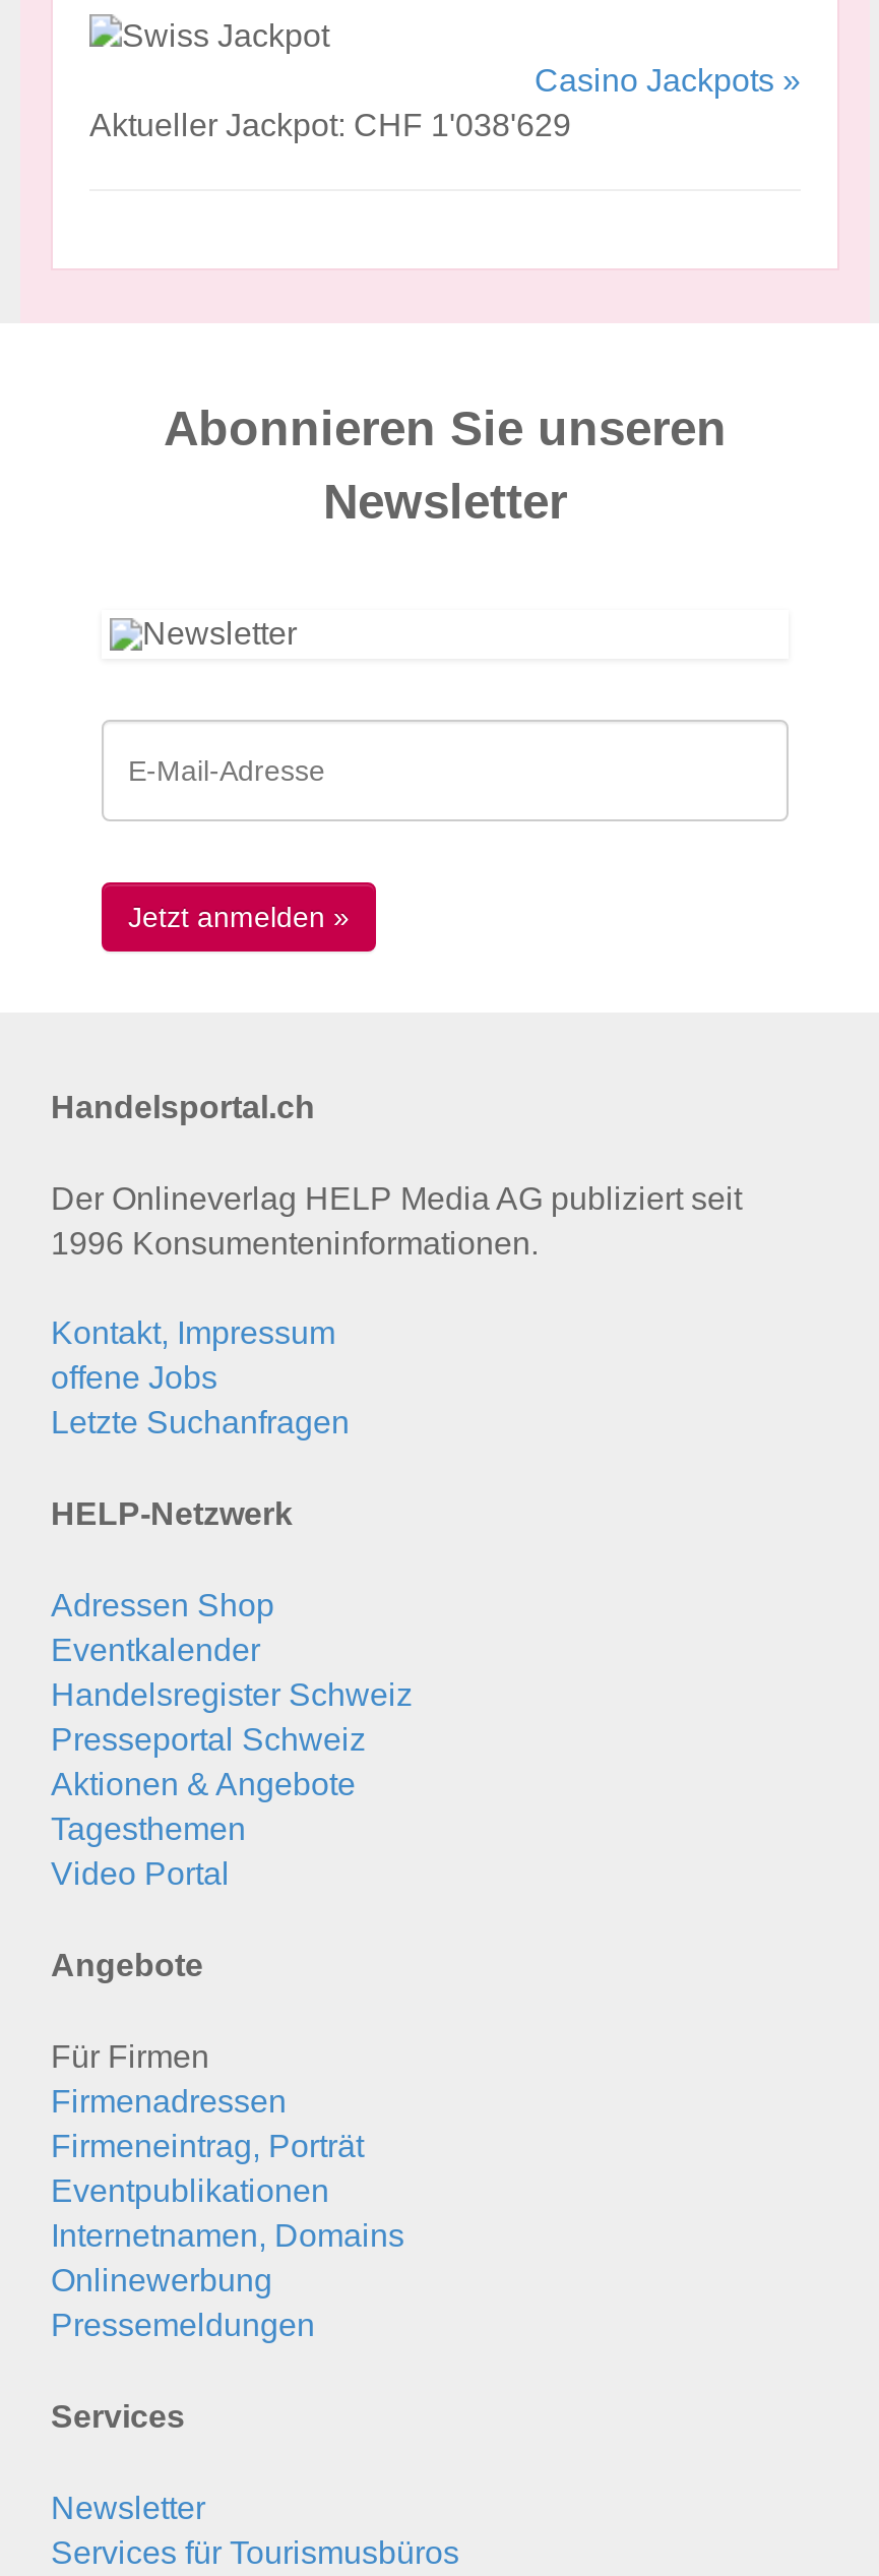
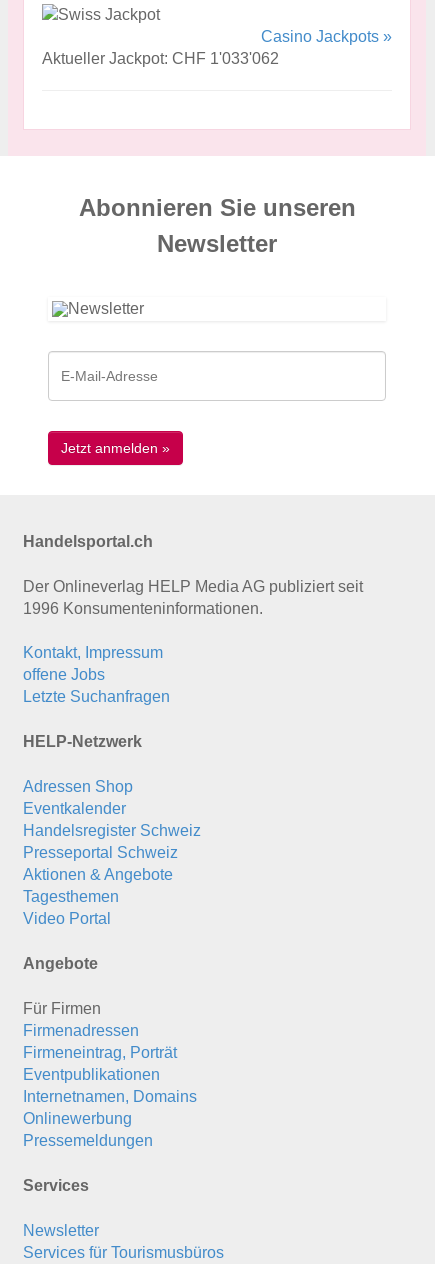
[89,108,571,143] Aktueller Jackpot: CHF 1'038'629 -> [42,50,279,67] Aktueller Jackpot: CHF 1'033'062

